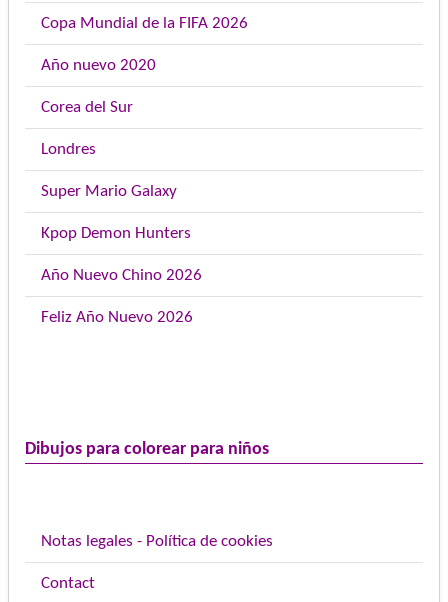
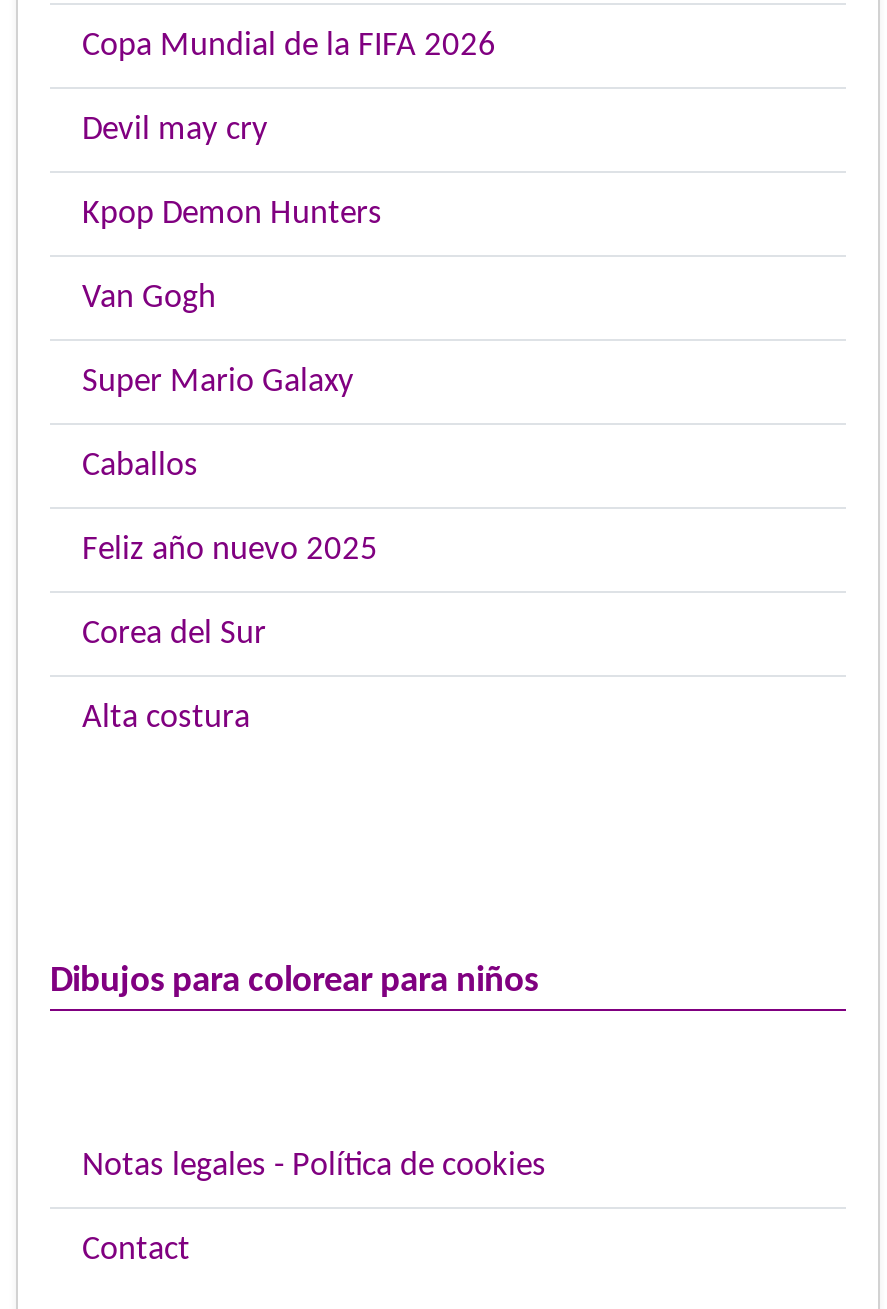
[41,57,156,74] Año nuevo 2020 -> [82,113,378,567] Devil may cry | Van Gogh | Caballos | Feliz año nuevo 2025
moved [41,99,133,116] -> [82,617,266,651]: Corea del Sur
[41,141,202,326] Londres | Año Nuevo Chino 2026 | Feliz Año Nuevo 2026 -> [82,701,250,735] Alta costura
moved [41,183,191,242] -> [82,197,382,399]: Super Mario Galaxy | Kpop Demon Hunters

